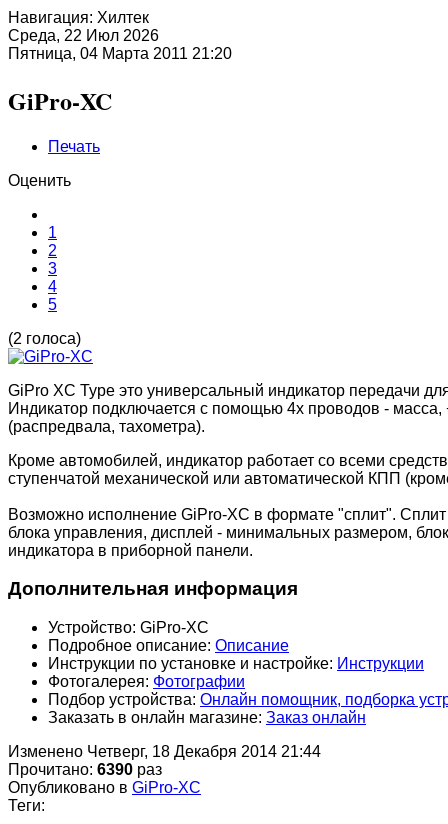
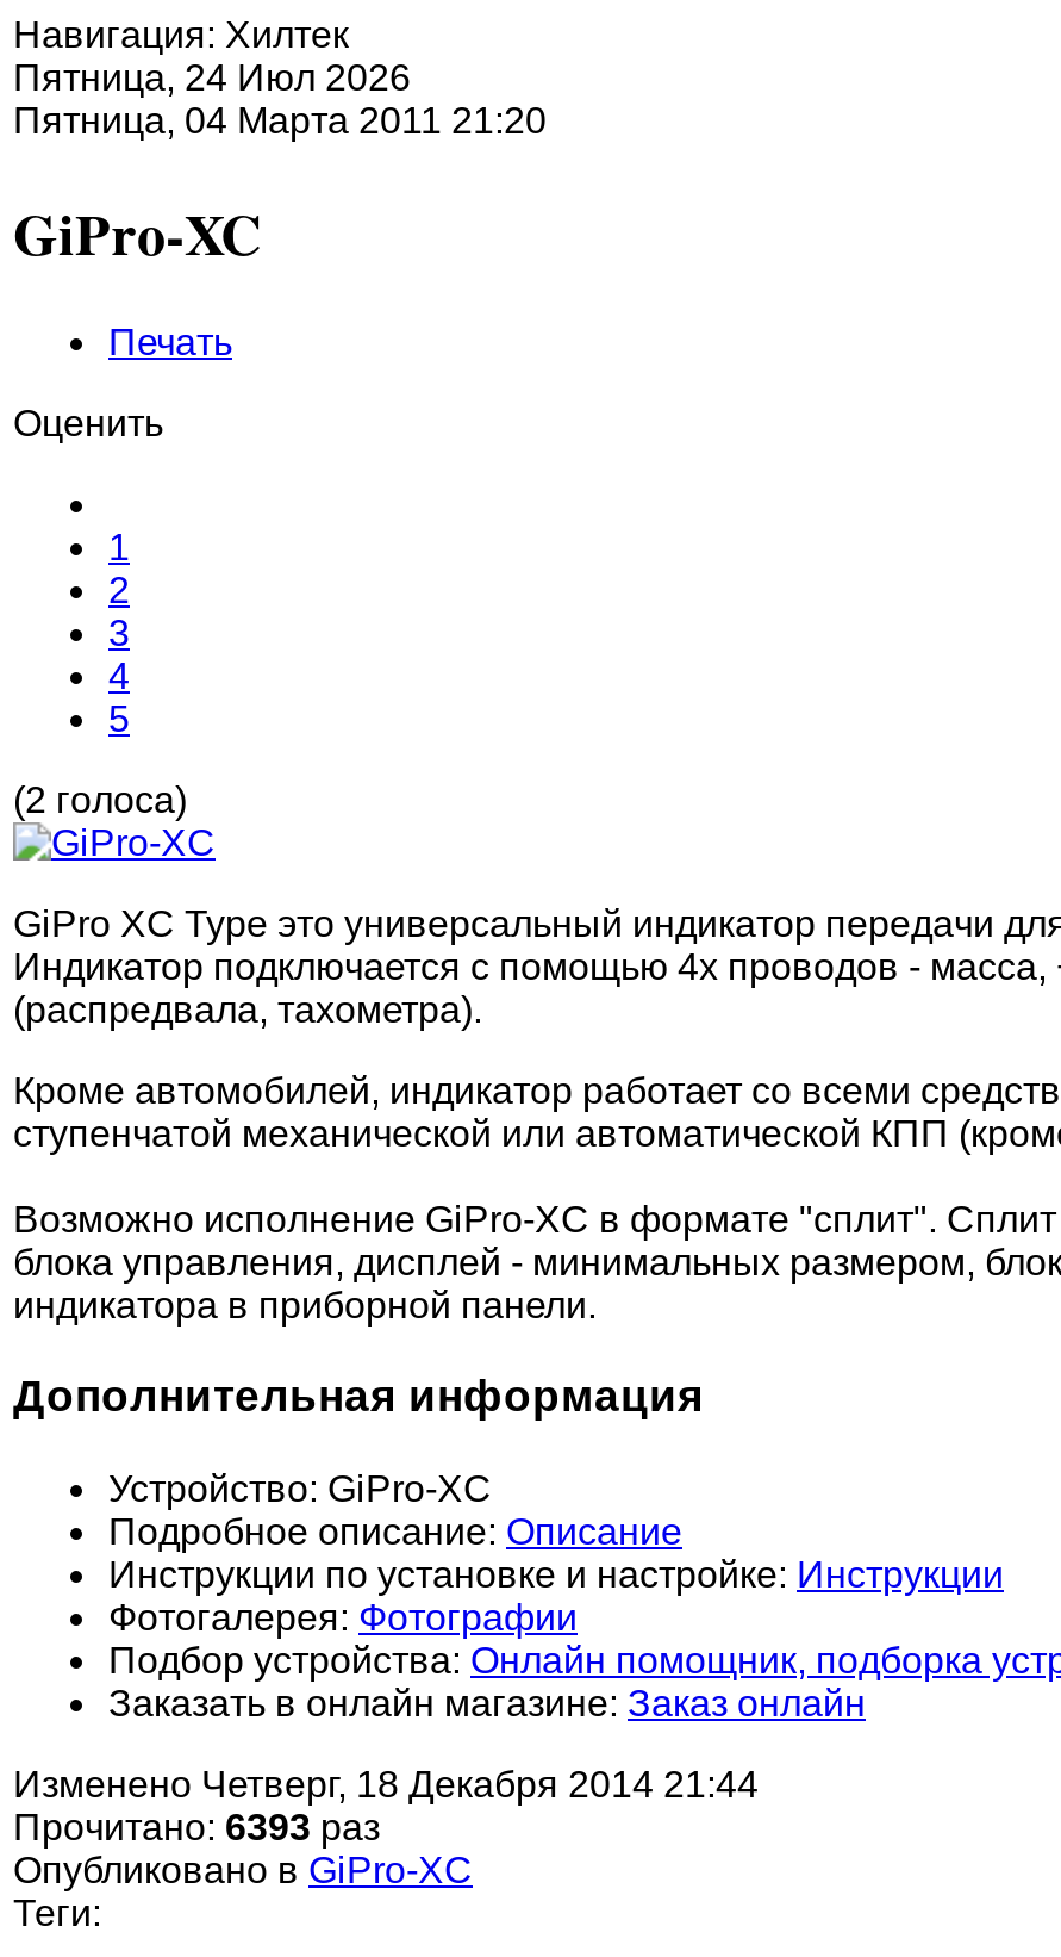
[8,27,159,44] Среда, 22 Июл 2026 -> [13,57,411,97] Пятница, 24 Июл 2026
[8,761,162,778] Прочитано: 6390 раз -> [13,1807,380,1848] Прочитано: 6393 раз

